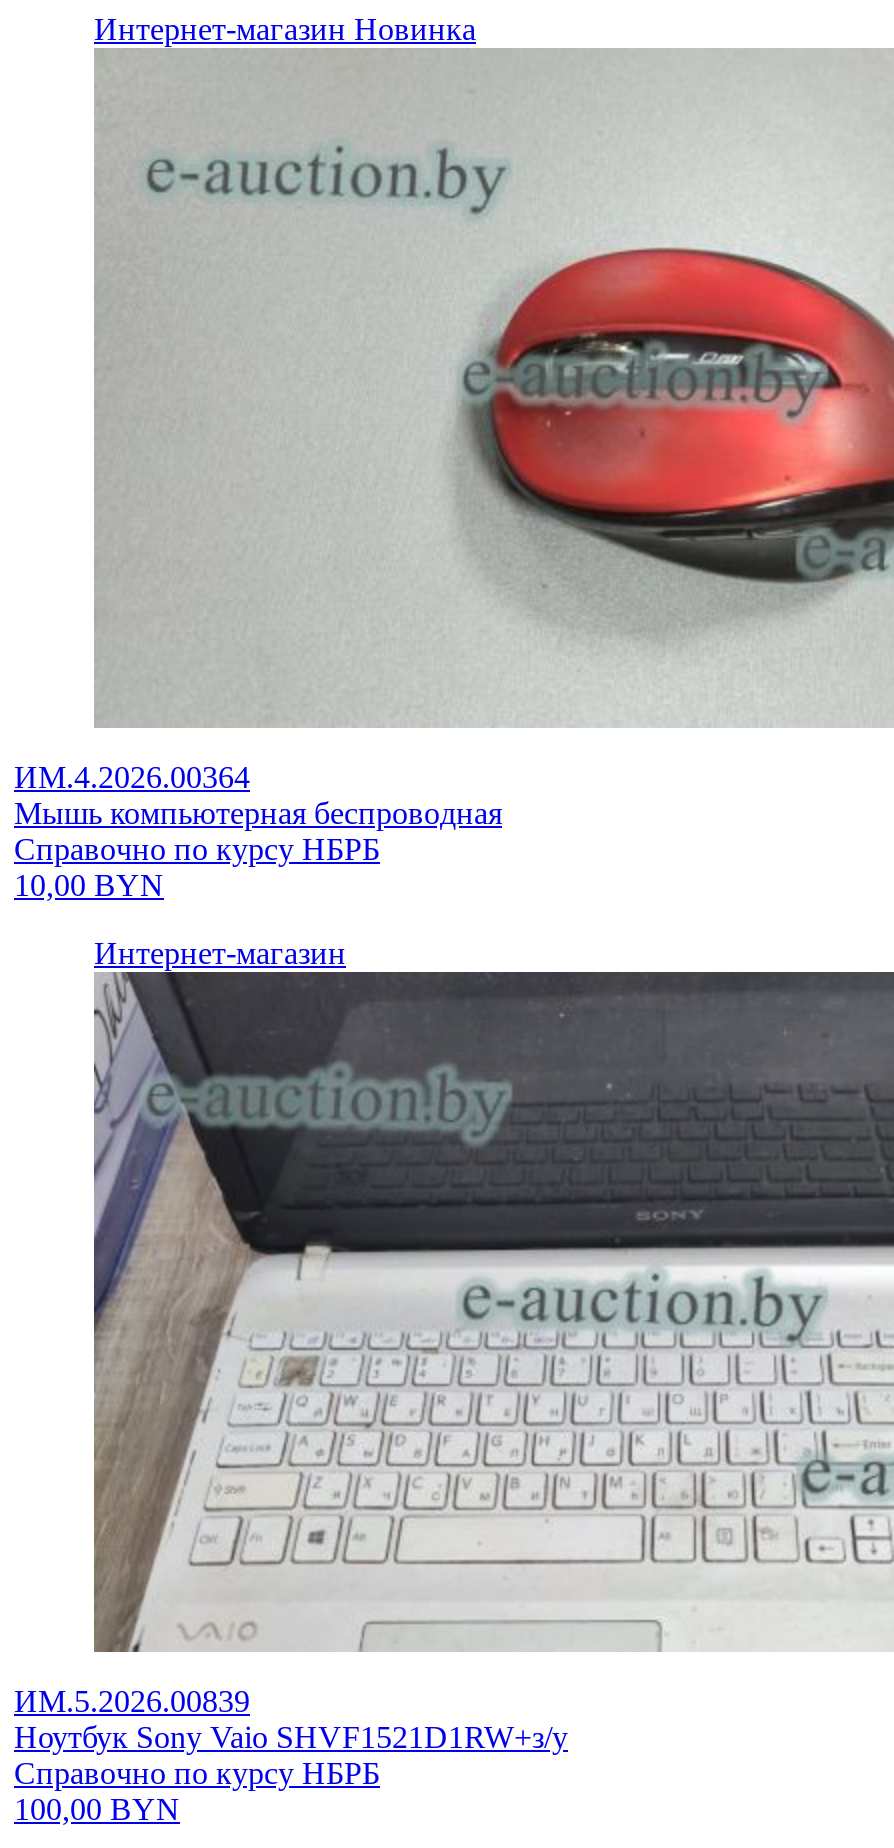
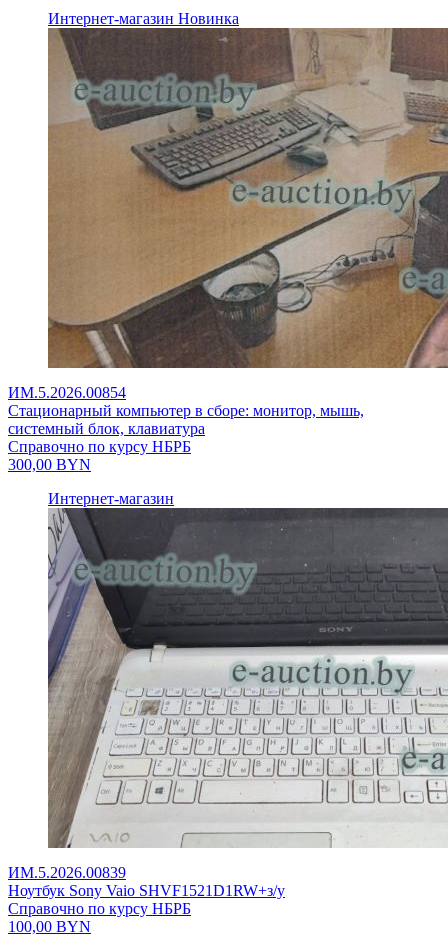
[14,50,888,830] [image] | ИМ.4.2026.00364 | Мышь компьютерная беспроводная -> [8,28,445,437] [image] | ИМ.5.2026.00854 | Стационарный компьютер в сборе: монитор, мышь, | системный блок, клавиатура
[14,868,164,902] 10,00 BYN -> [8,456,91,473] 300,00 BYN

